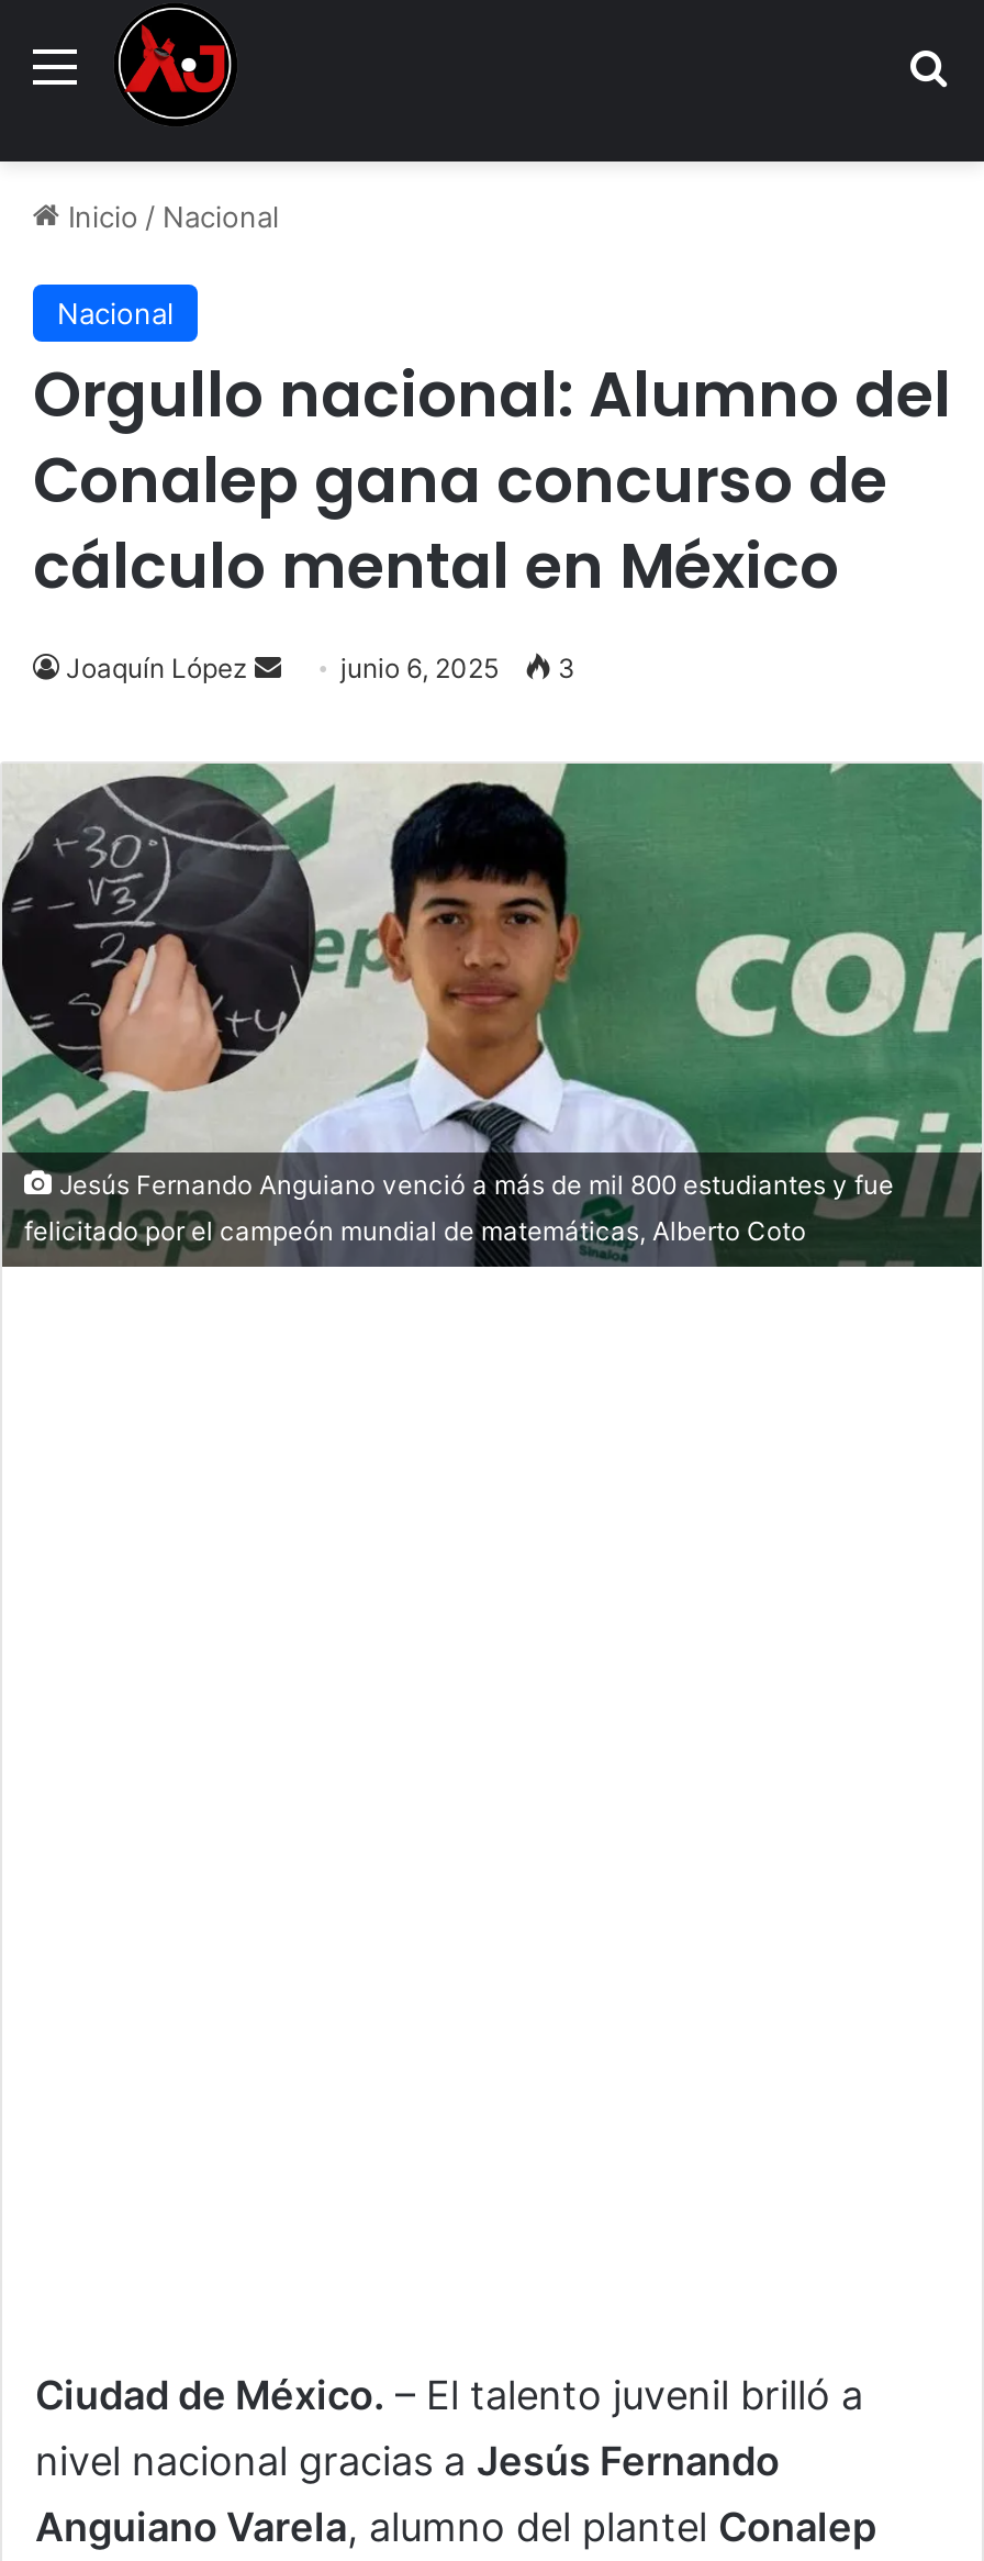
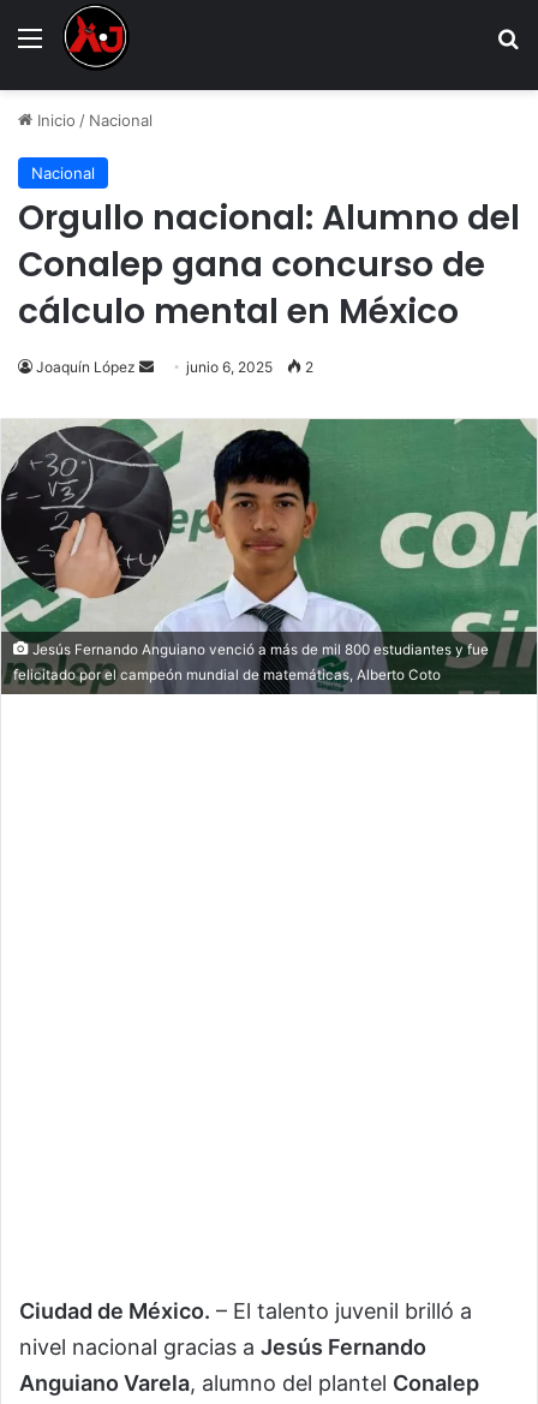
[551,652,575,684] 3 -> [301,358,313,376] 2

